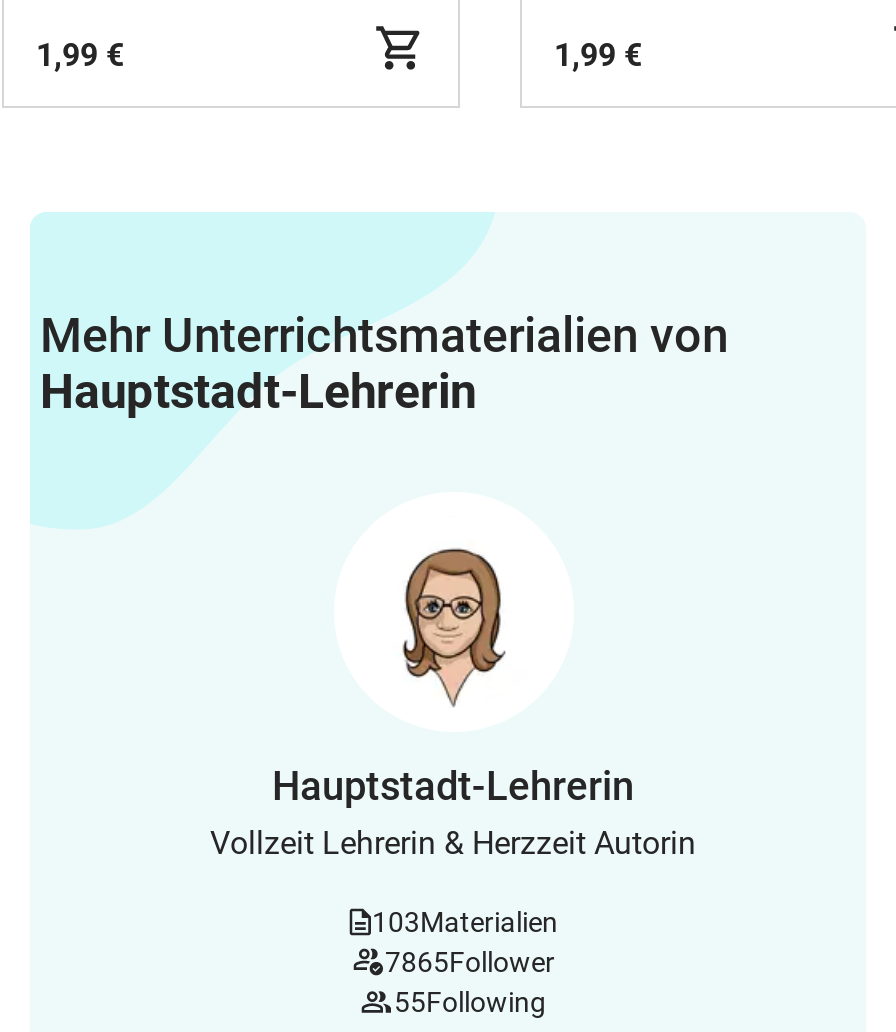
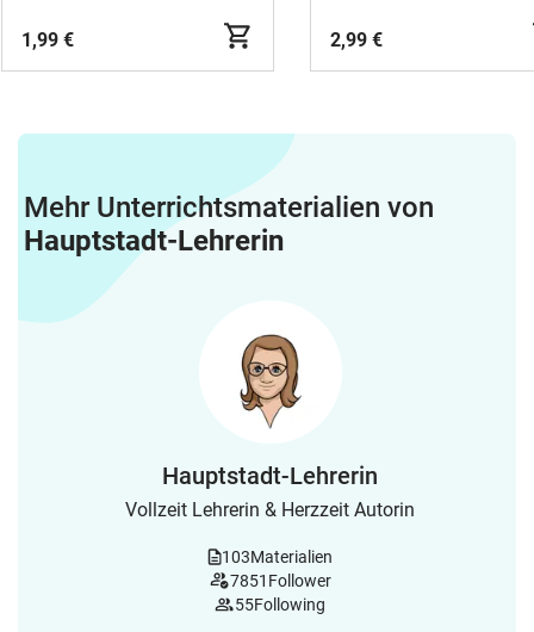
[554,36,642,74] 1,99 € -> [330,29,383,51] 2,99 €
[385,946,555,978] 7865Follower -> [229,571,331,590] 7851Follower

